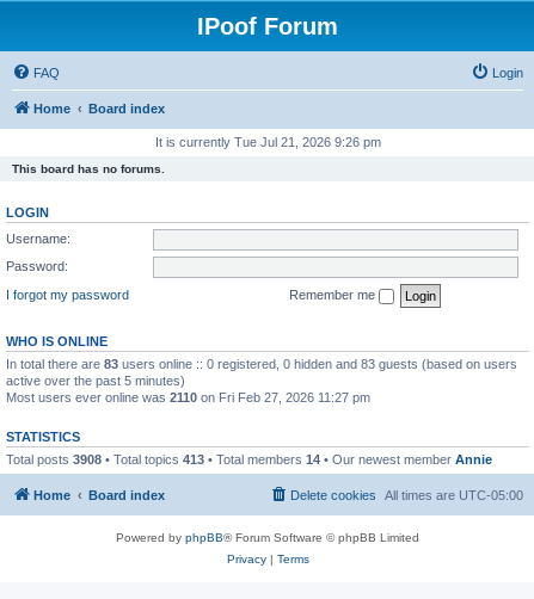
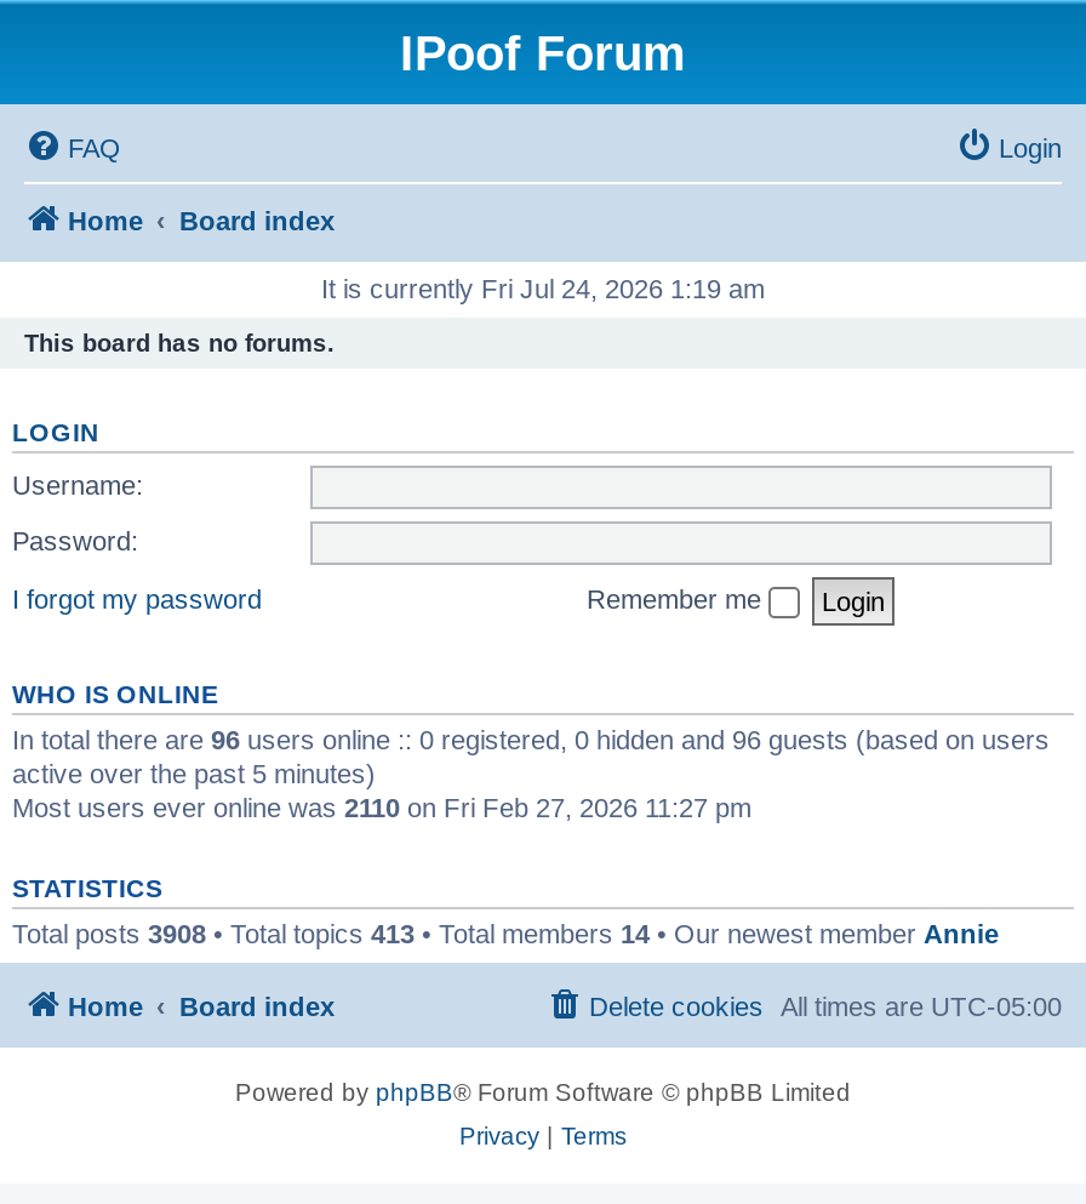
[155,135,380,149] It is currently Tue Jul 21, 2026 9:26 pm -> [321,274,765,303] It is currently Fri Jul 24, 2026 1:19 am
[6,356,517,370] In total there are 83 users online :: 0 registered, 0 hidden and 83 guests (based on users -> [12,724,1050,753] In total there are 96 users online :: 0 registered, 0 hidden and 96 guests (based on users

